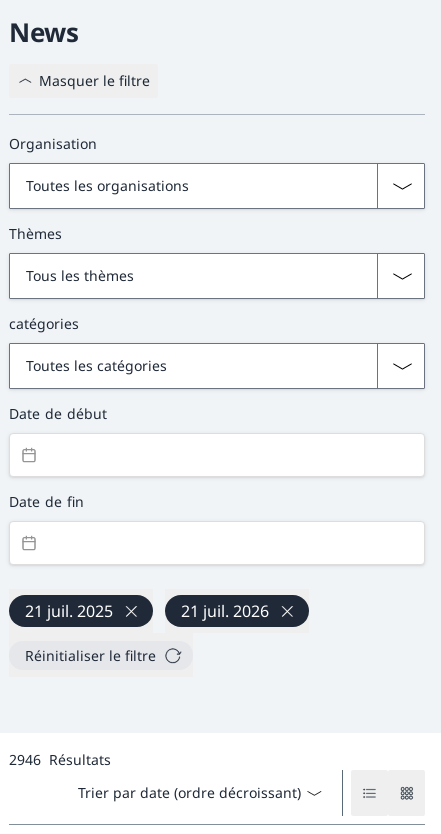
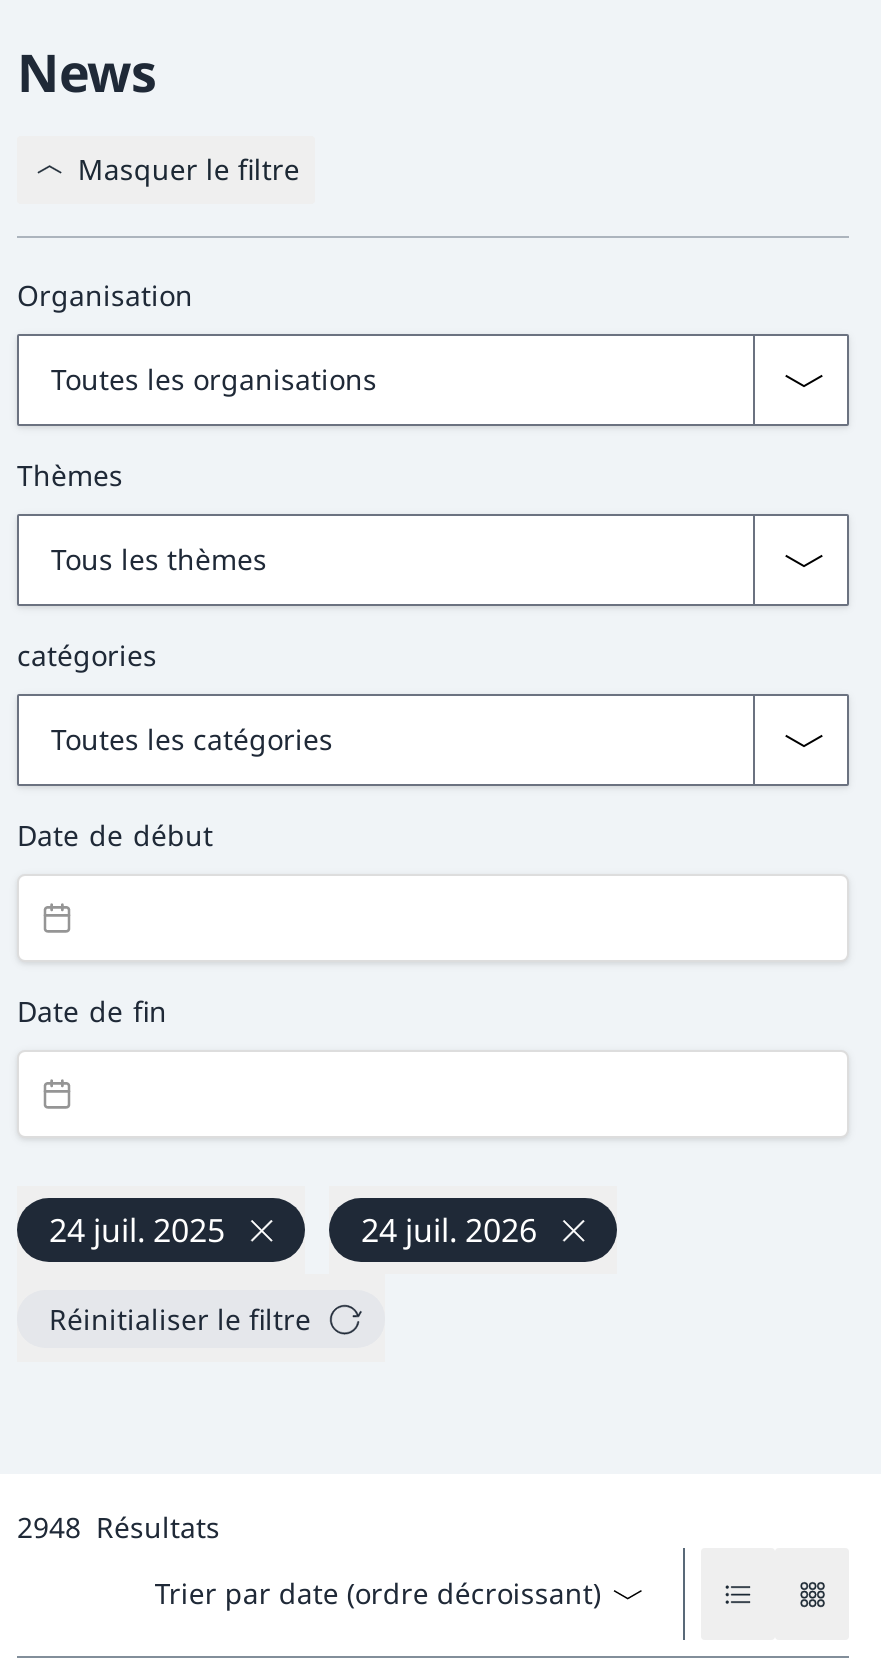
[25,600,113,622] 21 juil. 2025 -> [49,1208,225,1252] 24 juil. 2025
[181,600,269,622] 21 juil. 2026 -> [361,1208,537,1252] 24 juil. 2026
[9,750,110,769] 2946 Résultats -> [17,1508,220,1546] 2948 Résultats

